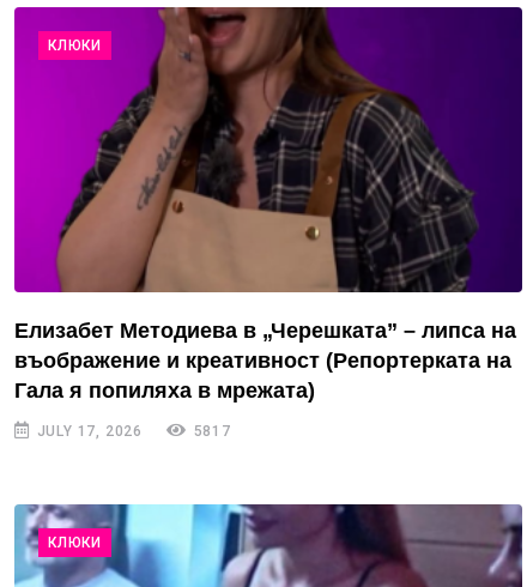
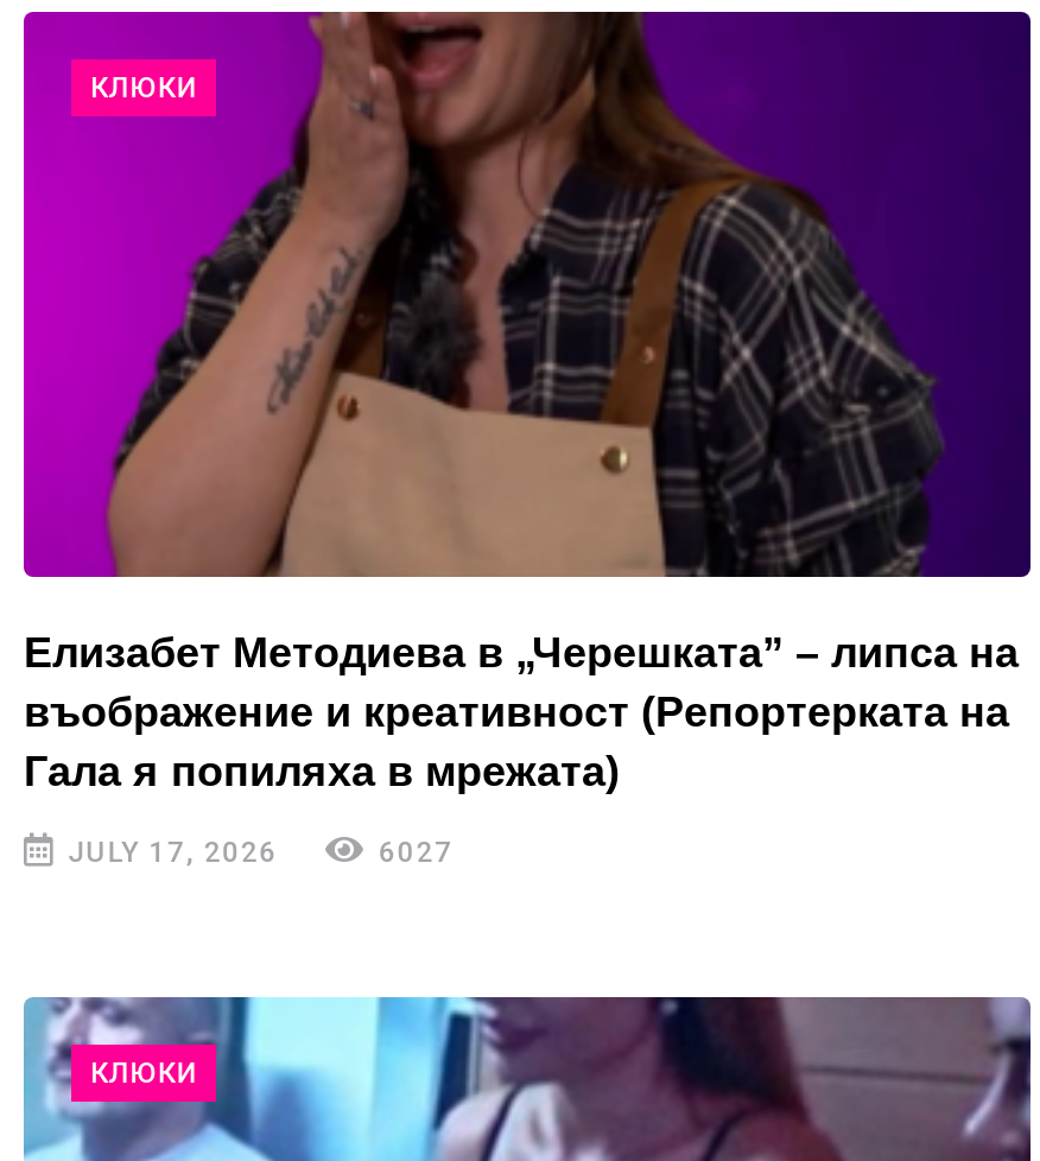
[189,423,231,440] 5817 -> [370,836,453,869] 6027

